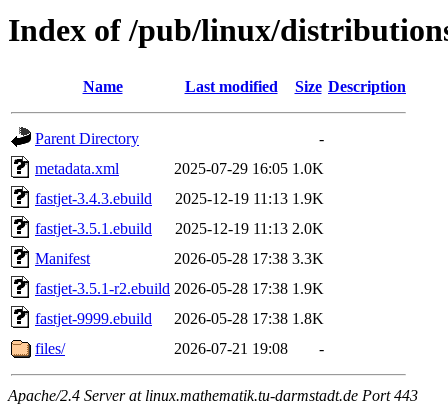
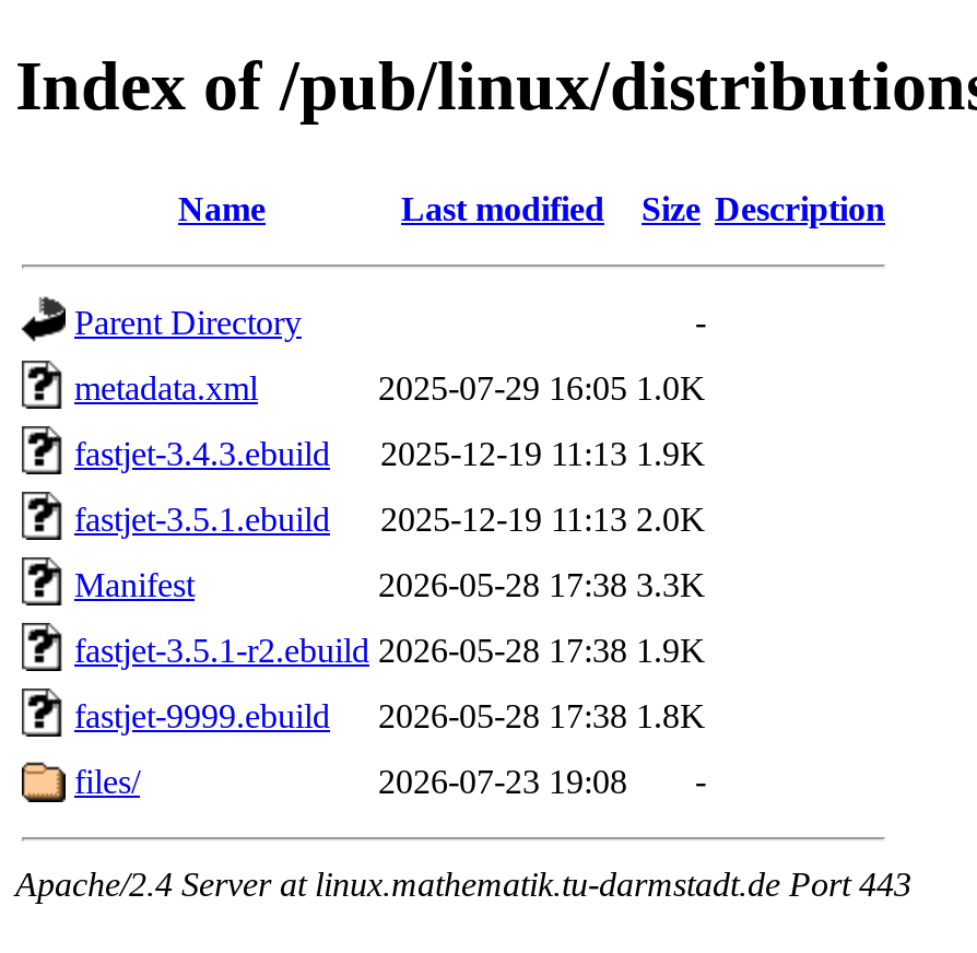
[174,340,288,357] 2026-07-21 19:08 -> [378,763,627,800] 2026-07-23 19:08

